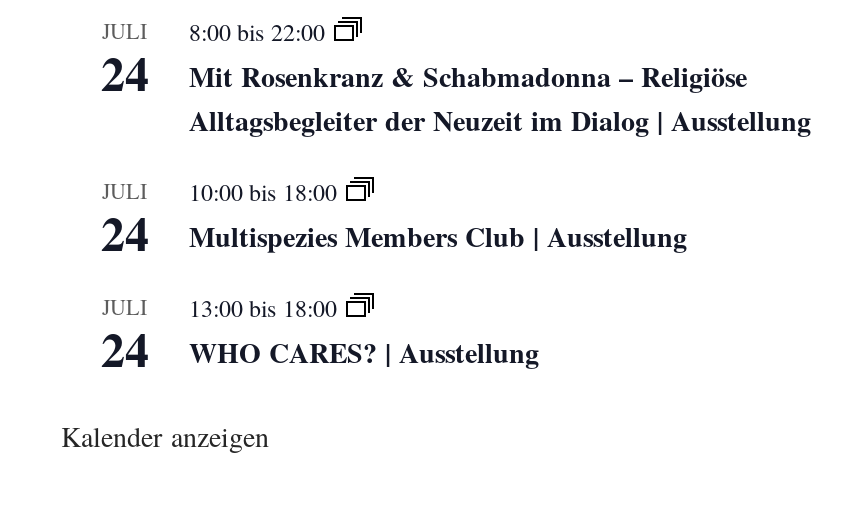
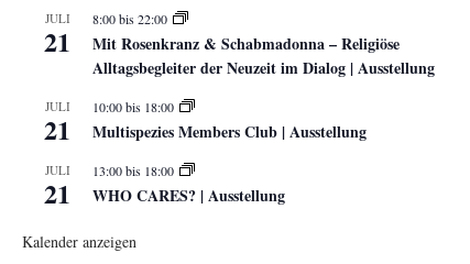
[101,38,747,108] 24 Mit Rosenkranz & Schabmadonna – Religiöse -> [44,22,400,60] 21 Mit Rosenkranz & Schabmadonna – Religiöse
[101,198,149,268] 24 -> [44,110,71,148] 21
[101,314,149,384] 24 -> [44,174,71,212] 21

